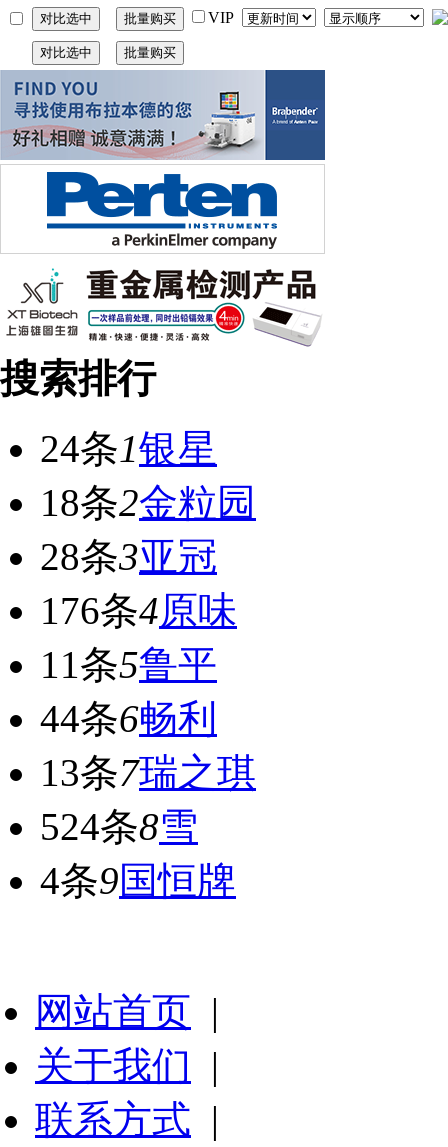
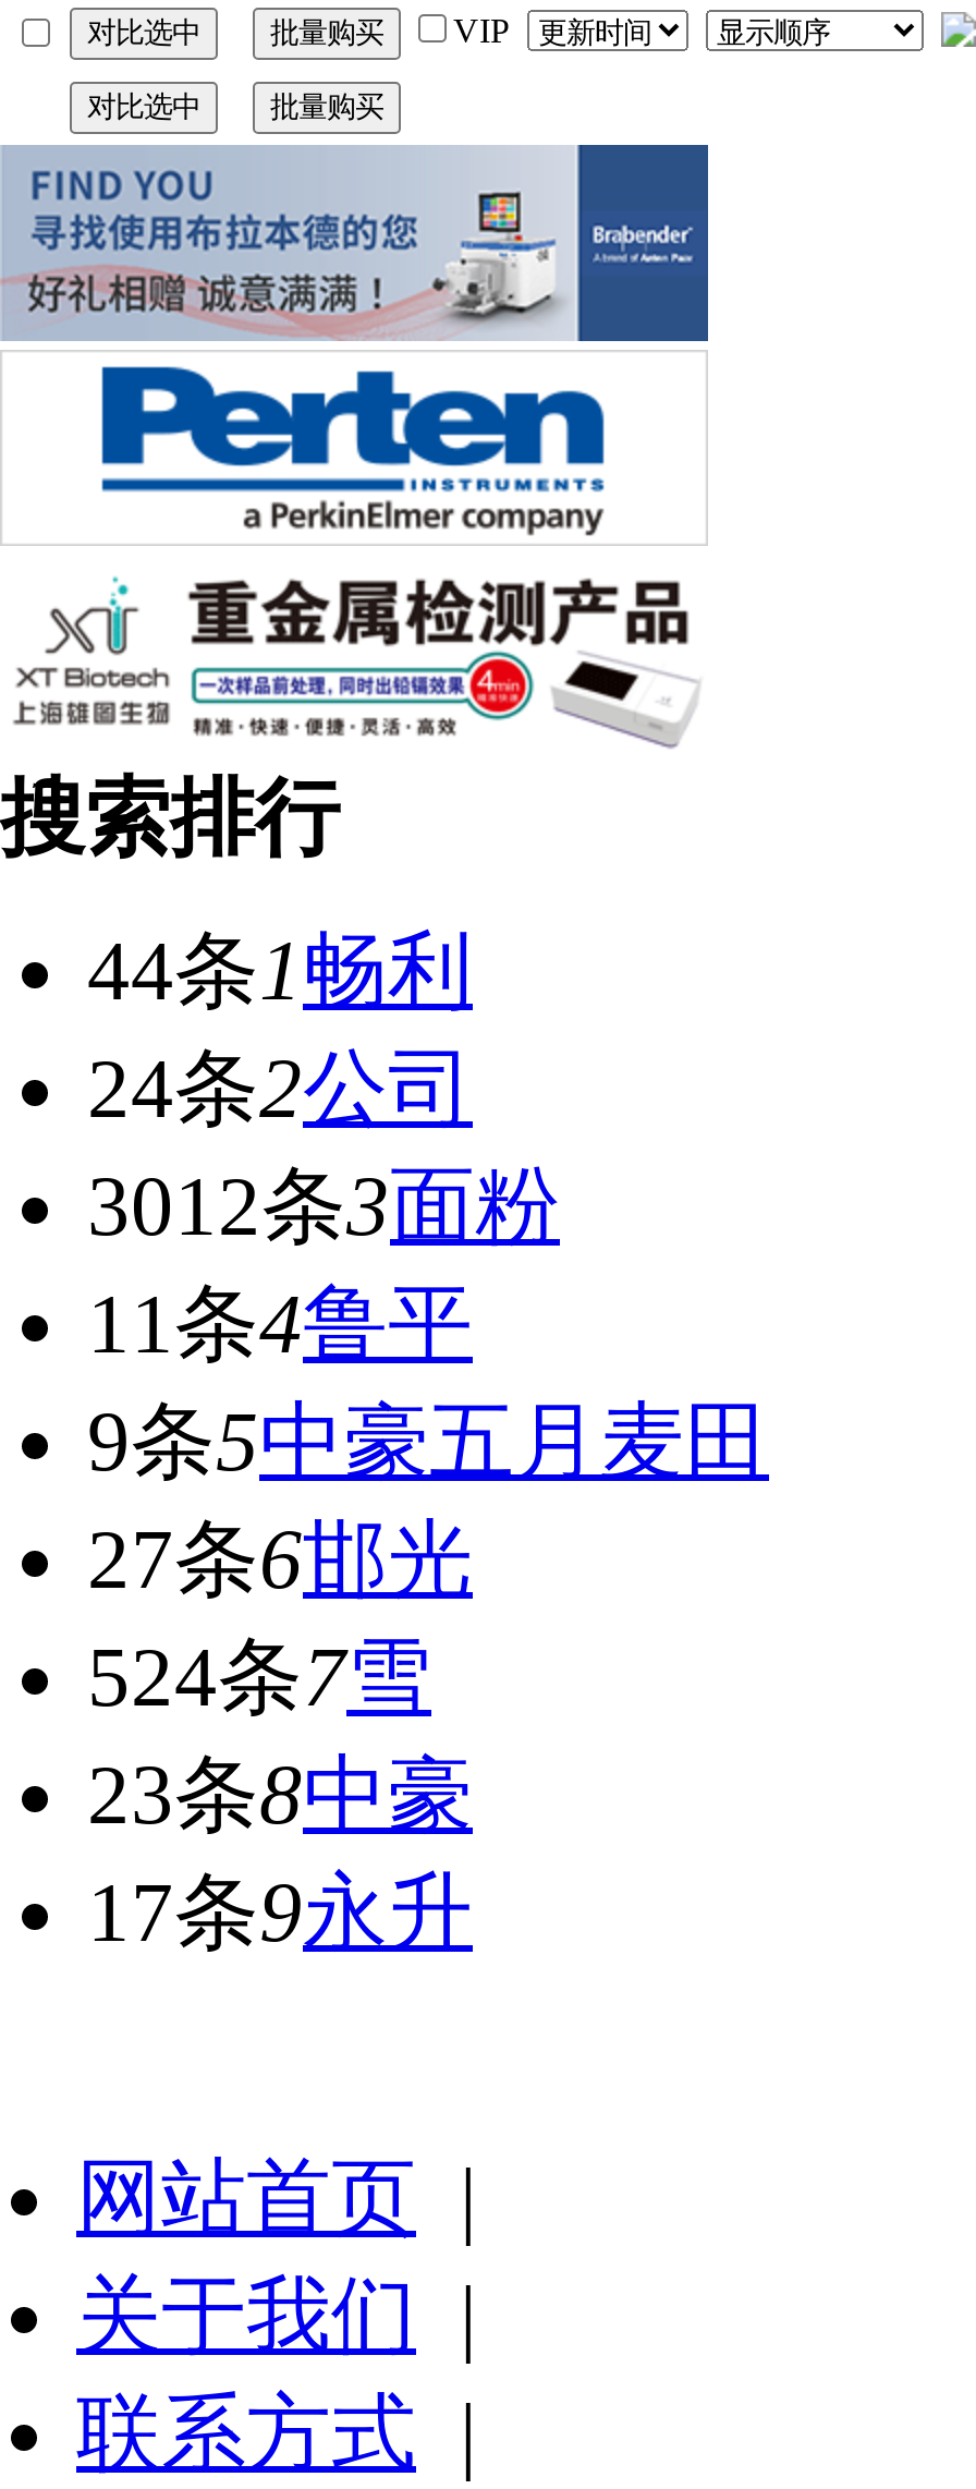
[40,427,256,902] 24条1银星 | 18条2金粒园 | 28条3亚冠 | 176条4原味 | 11条5鲁平 | 44条6畅利 | 13条7瑞之琪 | 524条8雪 | 4条9国恒牌 -> [87,923,769,1958] 44条1畅利 | 24条2公司 | 3012条3面粉 | 11条4鲁平 | 9条5中豪五月麦田 | 27条6邯光 | 524条7雪 | 23条8中豪 | 17条9永升

